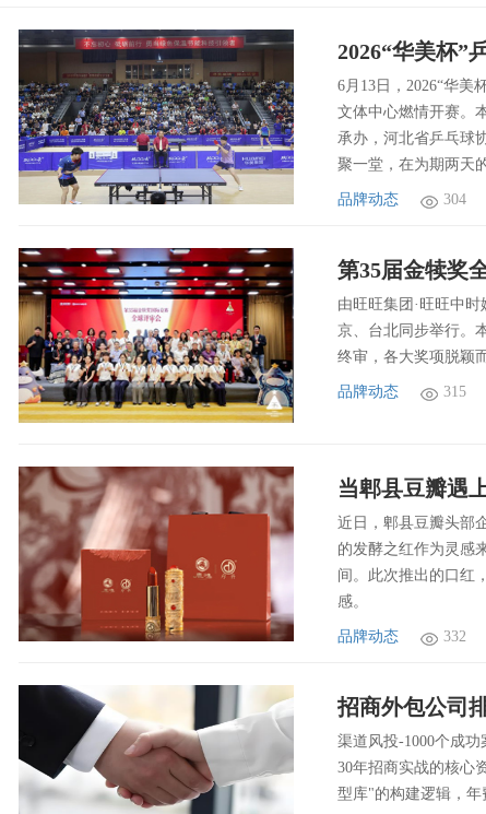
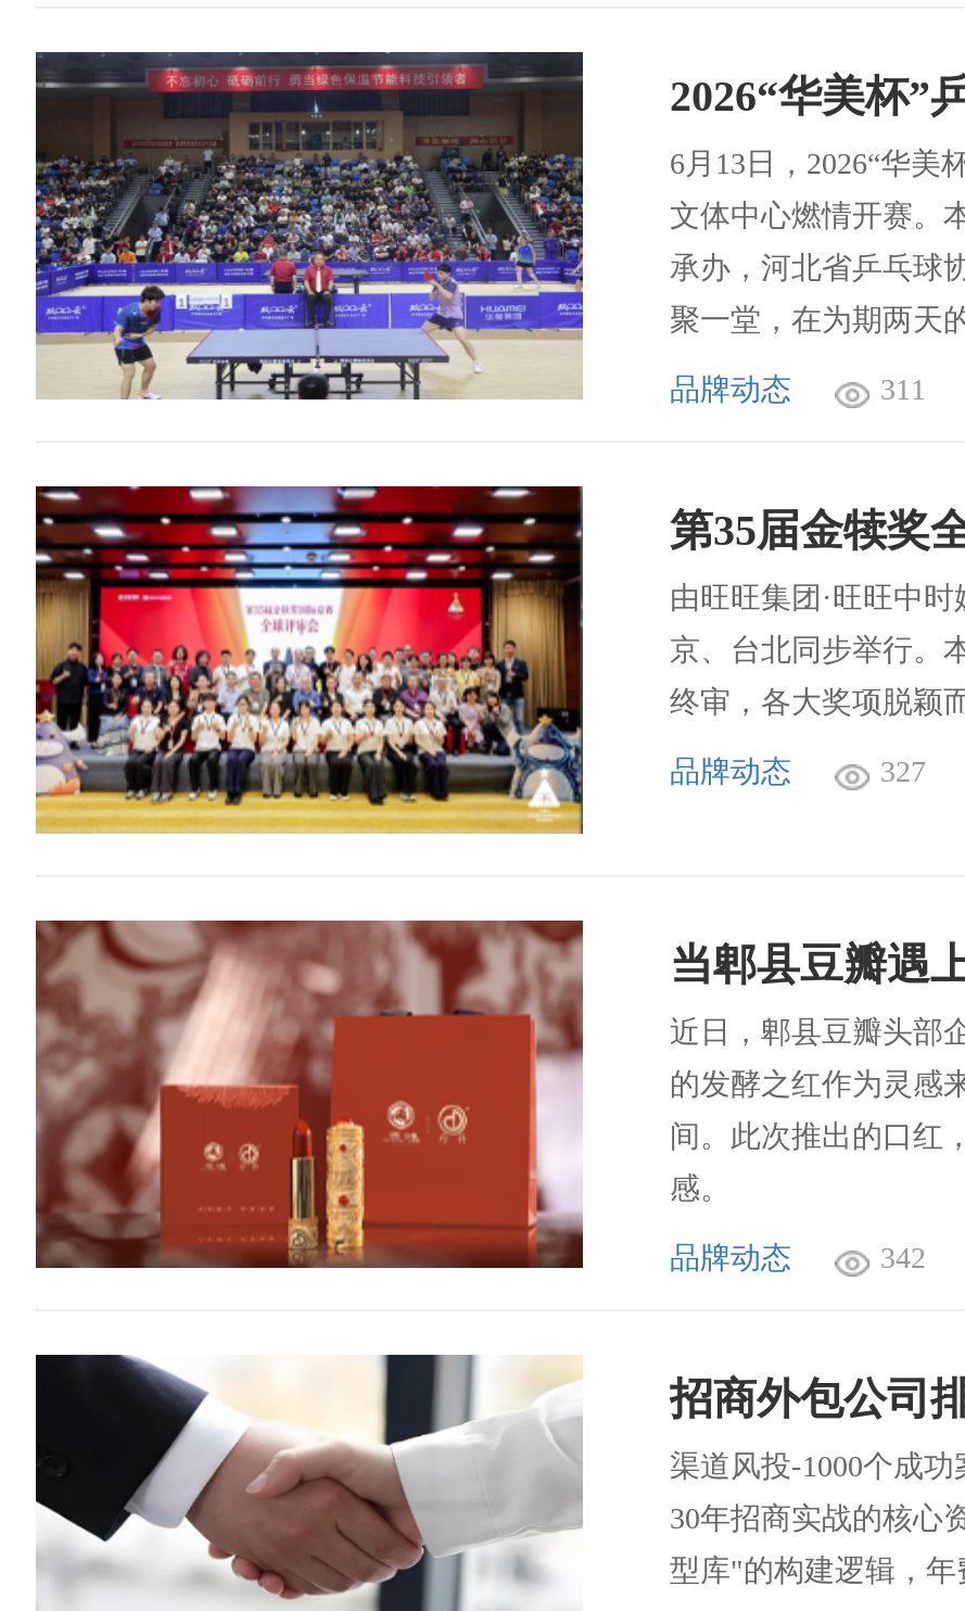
[443,191,466,208] 304 -> [880,373,926,406] 311
[443,384,466,400] 315 -> [880,756,926,788] 327
[443,628,466,645] 332 -> [880,1242,926,1274] 342

